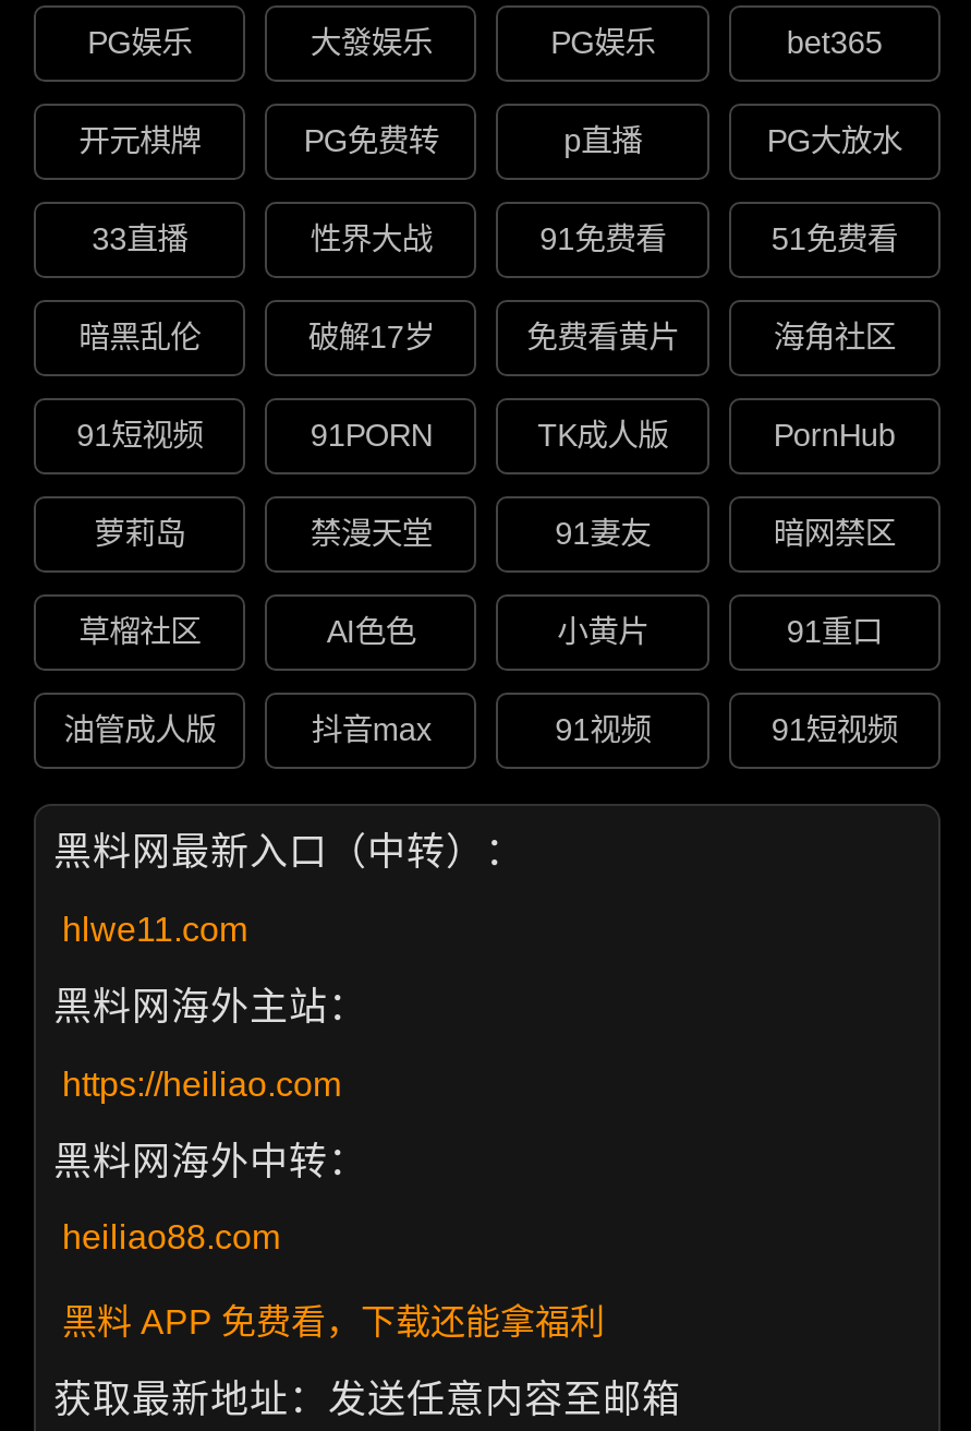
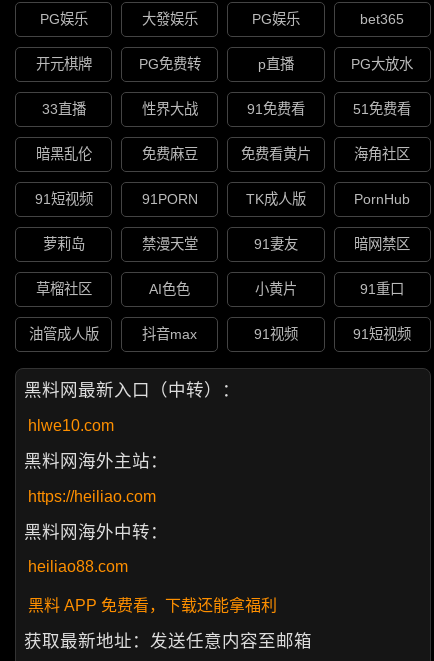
[308,320,434,355] 破解17岁 -> [142,146,198,162] 免费麻豆
[62,910,247,947] hlwe11.com -> [28,417,114,434] hlwe10.com

